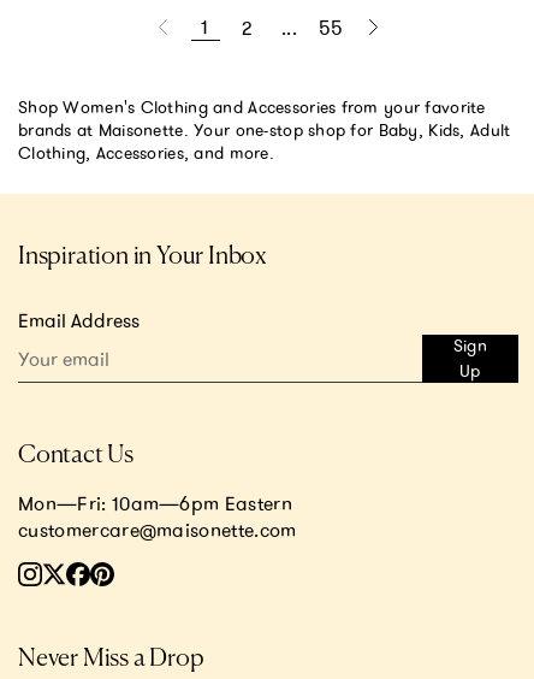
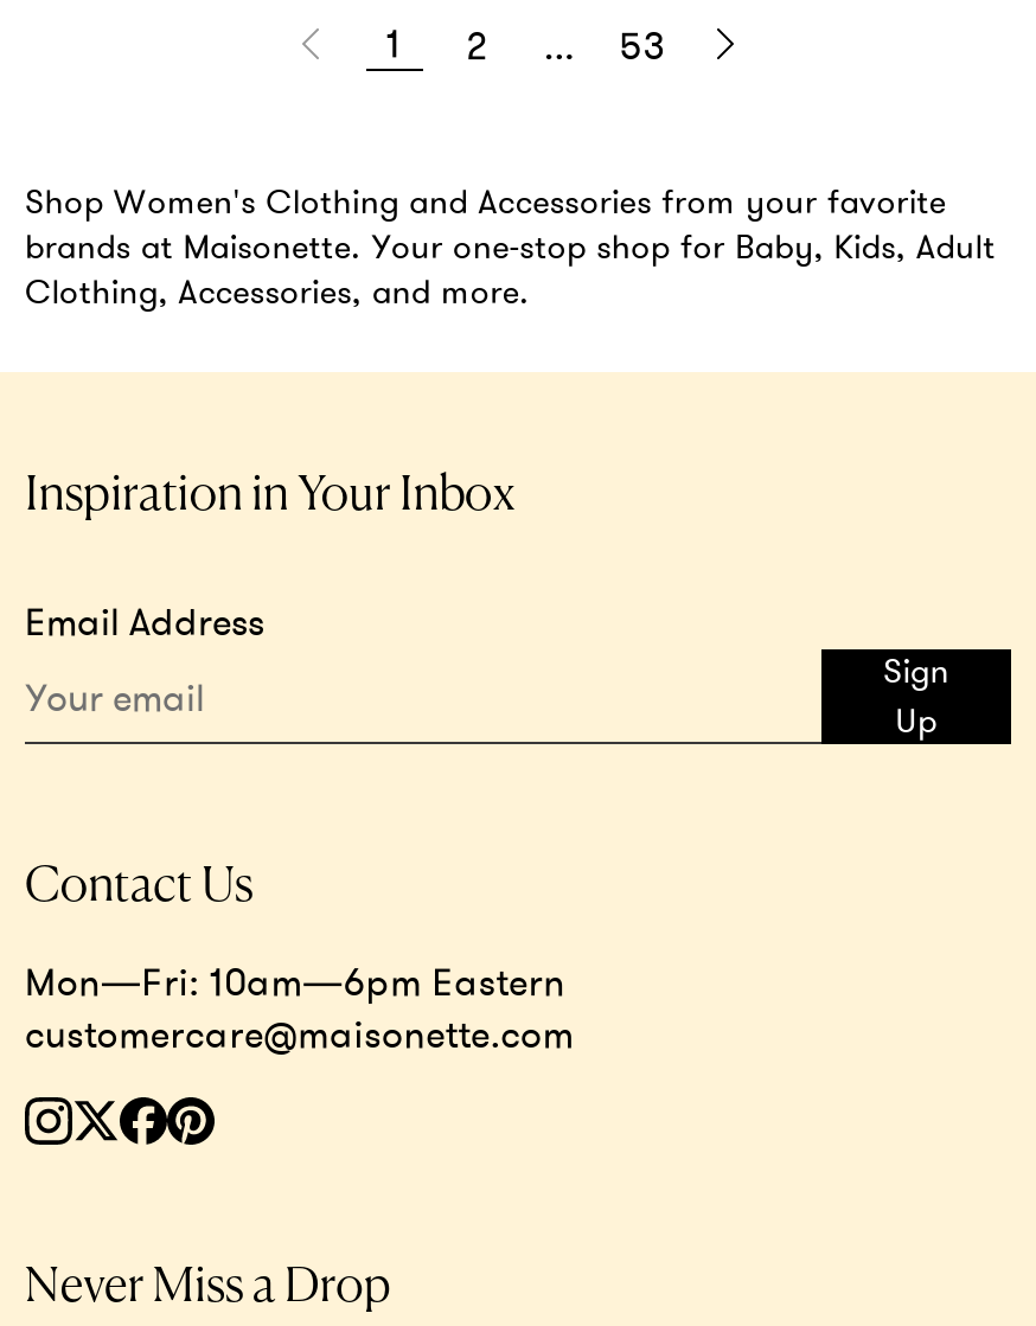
[319,15,344,39] 55 -> [619,20,666,68] 53

